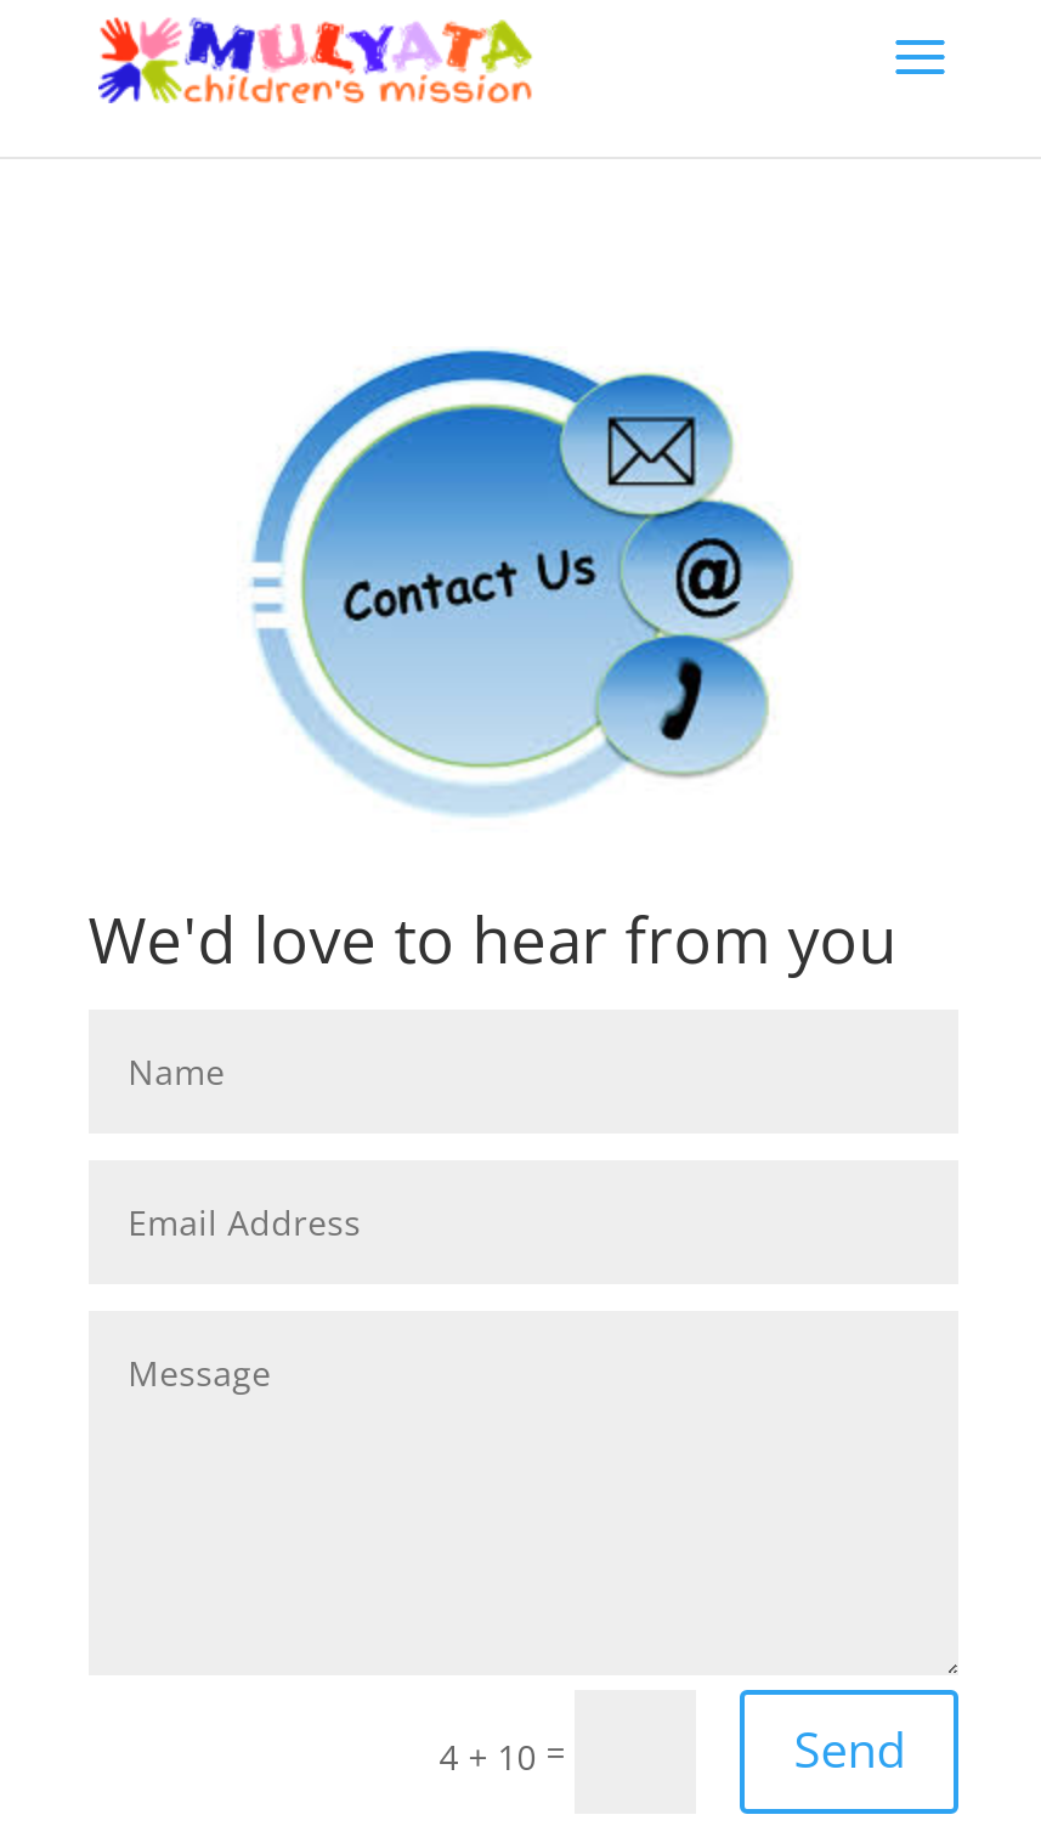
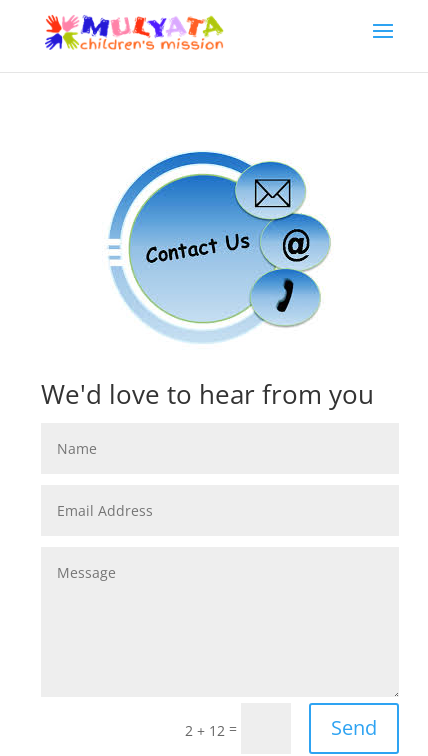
[439,1728,575,1778] 4 + 10 = -> [185,719,241,739] 2 + 12 =

